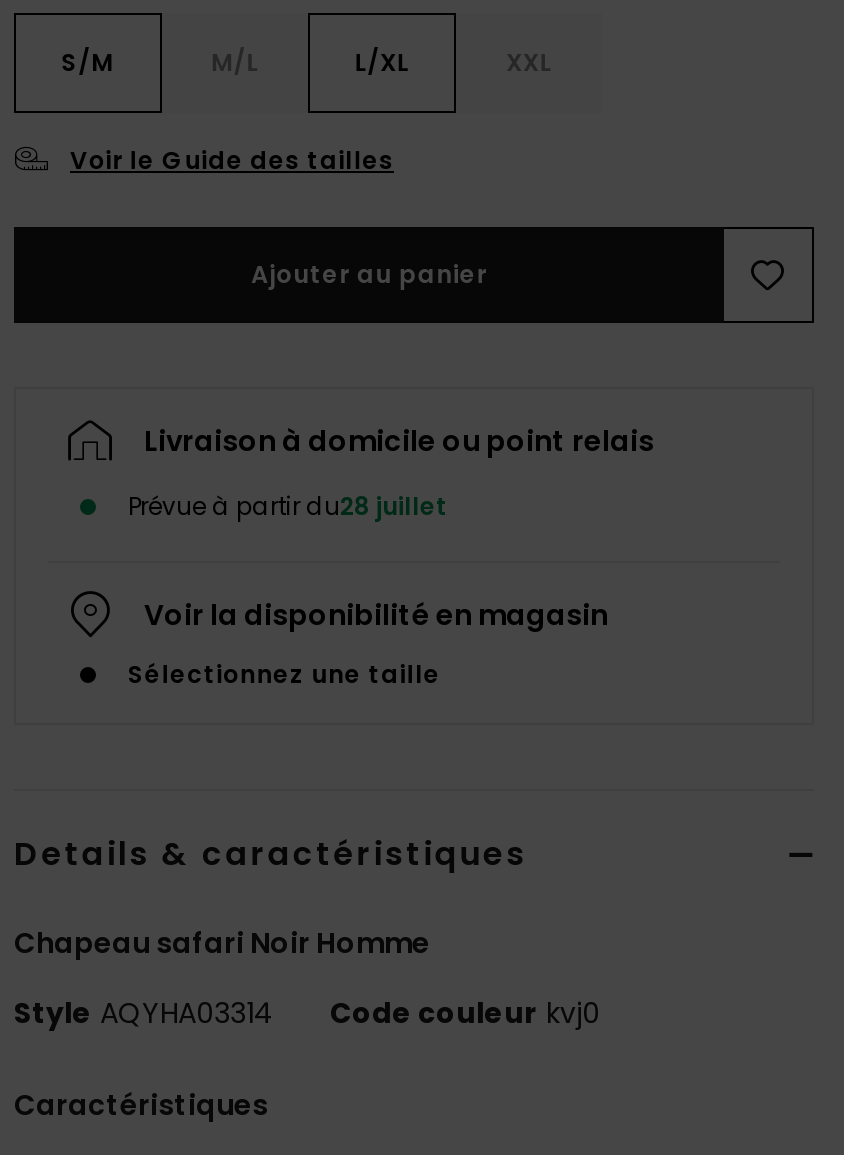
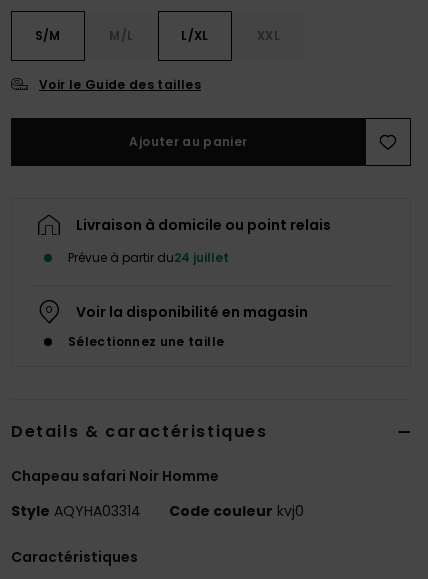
[128,489,448,523] Prévue à partir du28 juillet -> [68,249,229,266] Prévue à partir du24 juillet

